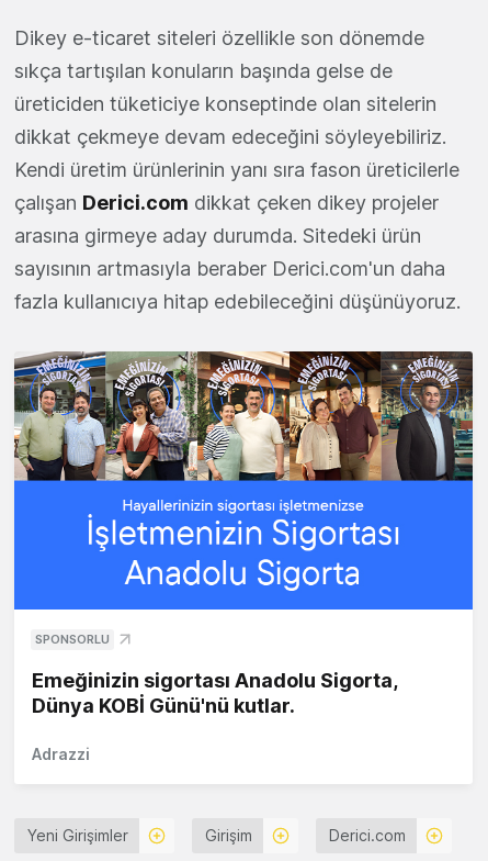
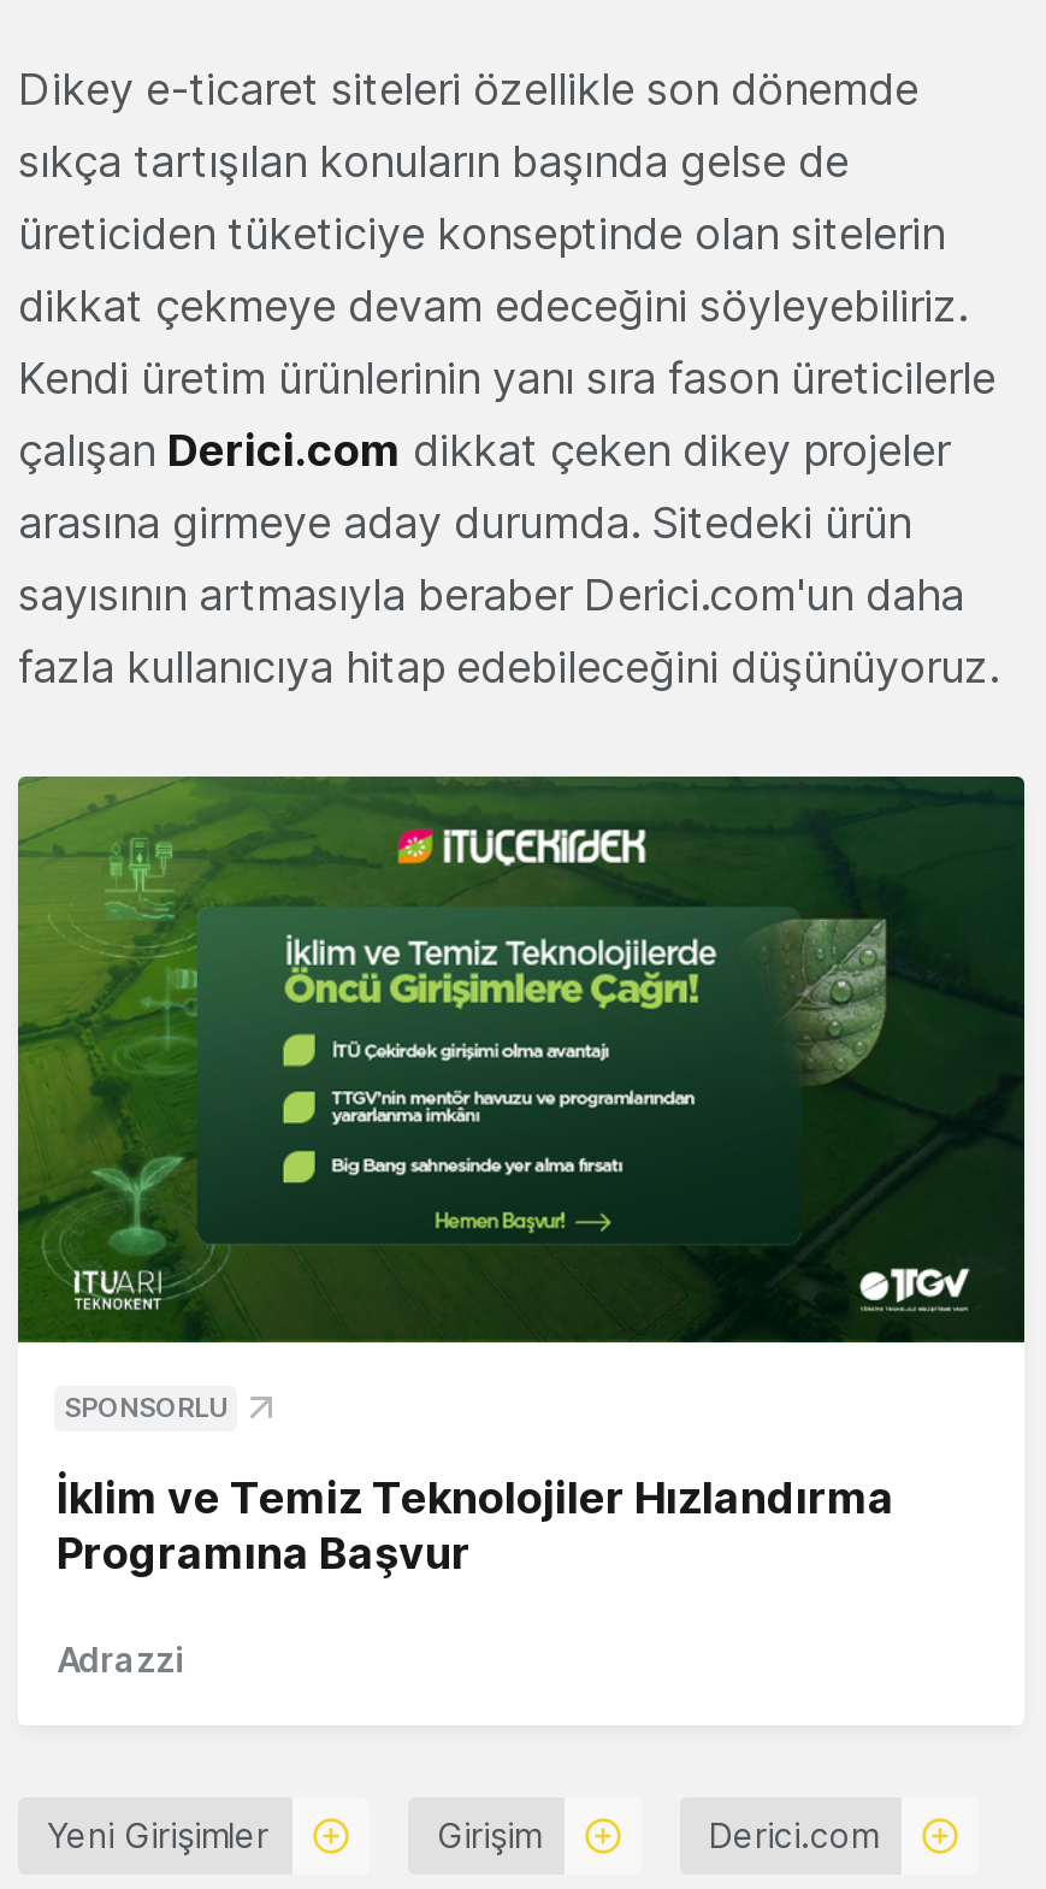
[13,350,474,611] [image] -> [16,774,1027,1345] [image]
[32,669,397,717] Emeğinizin sigortası Anadolu Sigorta, | Dünya KOBİ Günü'nü kutlar. -> [57,1472,894,1578] İklim ve Temiz Teknolojiler Hızlandırma | Programına Başvur

